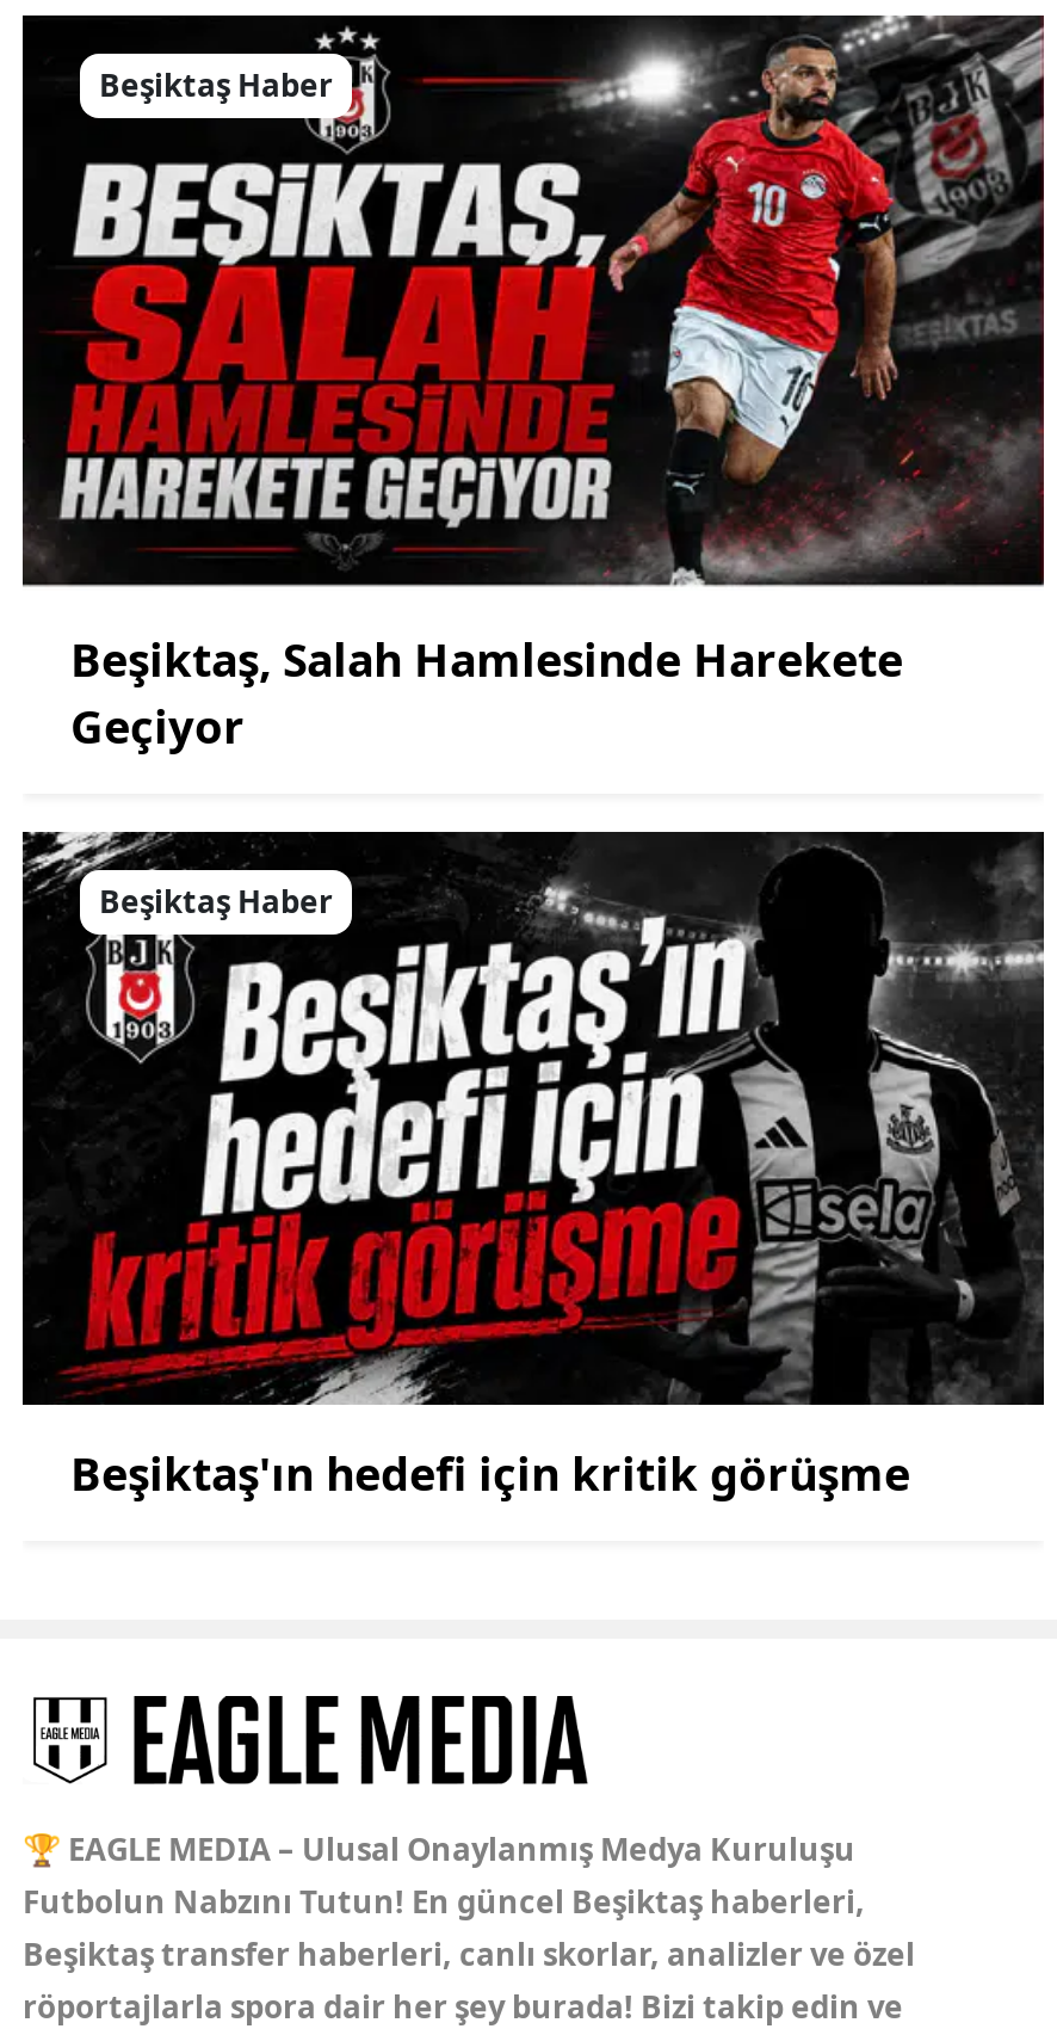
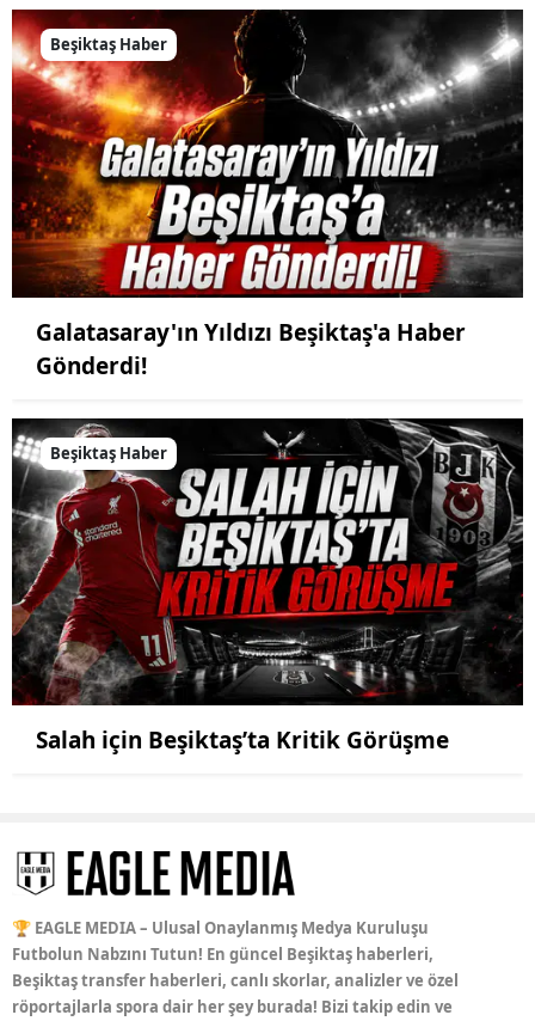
[20,13,1044,758] [image] | Beşiktaş, Salah Hamlesinde Harekete | Geçiyor -> [11,8,523,381] [image] | Galatasaray'ın Yıldızı Beşiktaş'a Haber | Gönderdi!
[20,832,1044,1506] [image] | Beşiktaş'ın hedefi için kritik görüşme -> [11,417,523,756] [image] | Salah için Beşiktaş’ta Kritik Görüşme

